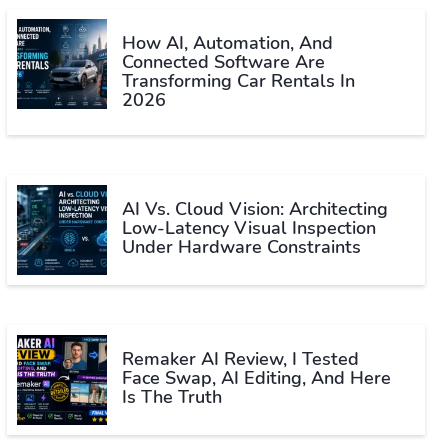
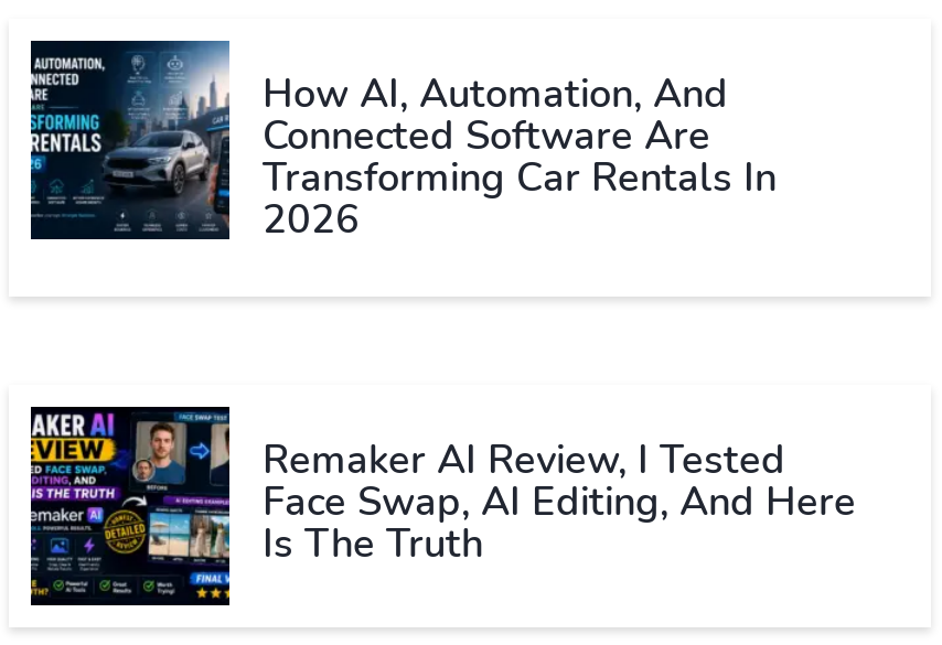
[17,184,388,276] [image] | AI Vs. Cloud Vision: Architecting | Low-Latency Visual Inspection | Under Hardware Constraints -> none

